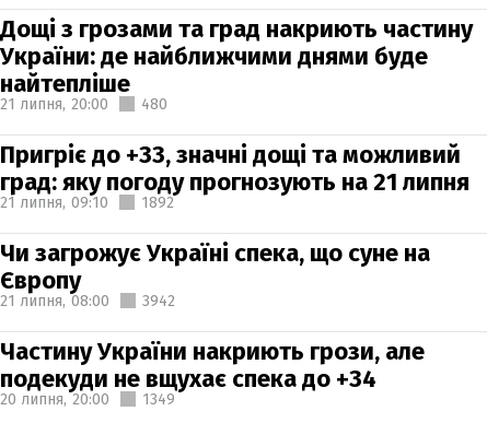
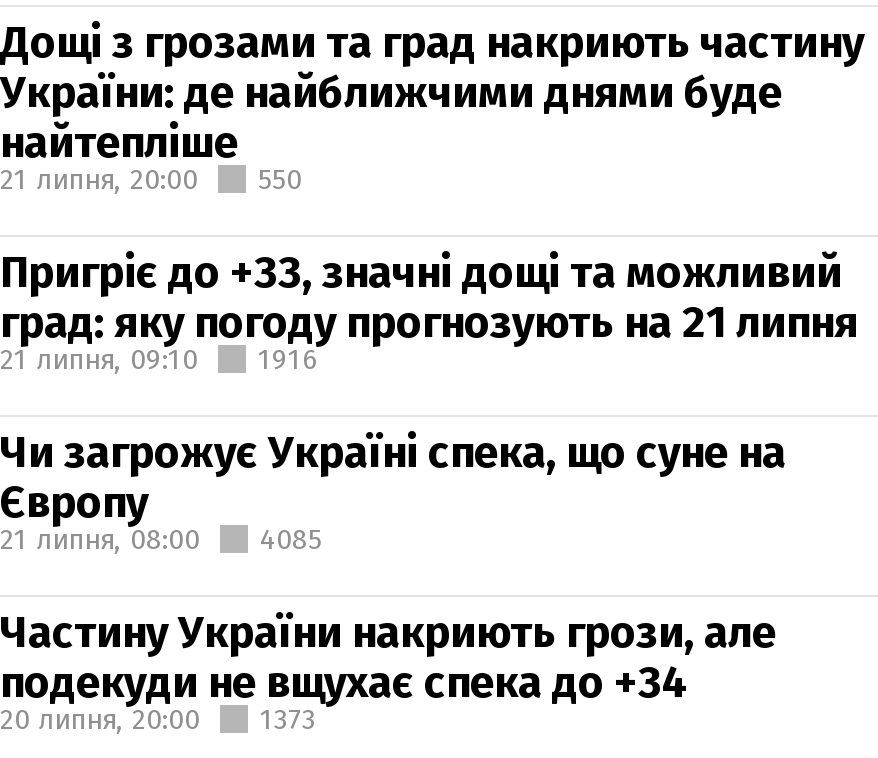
[0,95,167,113] 21 липня, 20:00 480 -> [0,162,302,196] 21 липня, 20:00 550
[141,193,174,211] 1892 -> [258,342,318,376] 1916
[0,291,175,310] 21 липня, 08:00 3942 -> [0,522,322,556] 21 липня, 08:00 4085
[0,390,175,408] 20 липня, 20:00 1349 -> [0,702,316,736] 20 липня, 20:00 1373

